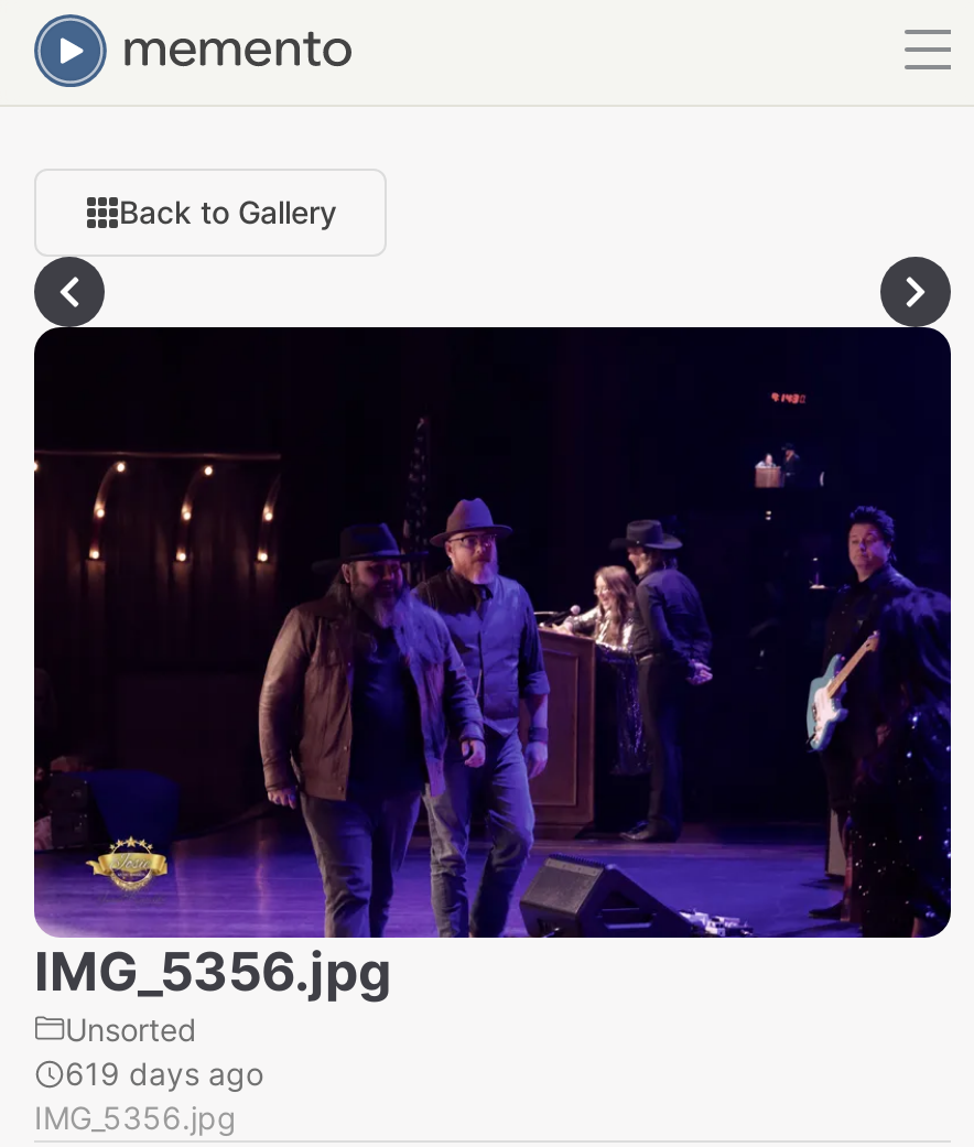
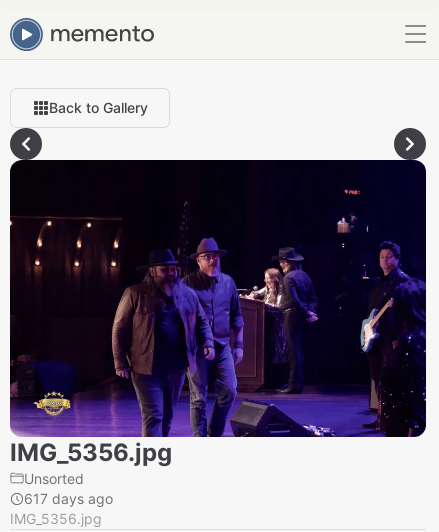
[65,1055,263,1092] 619 days ago -> [24,490,113,507] 617 days ago

